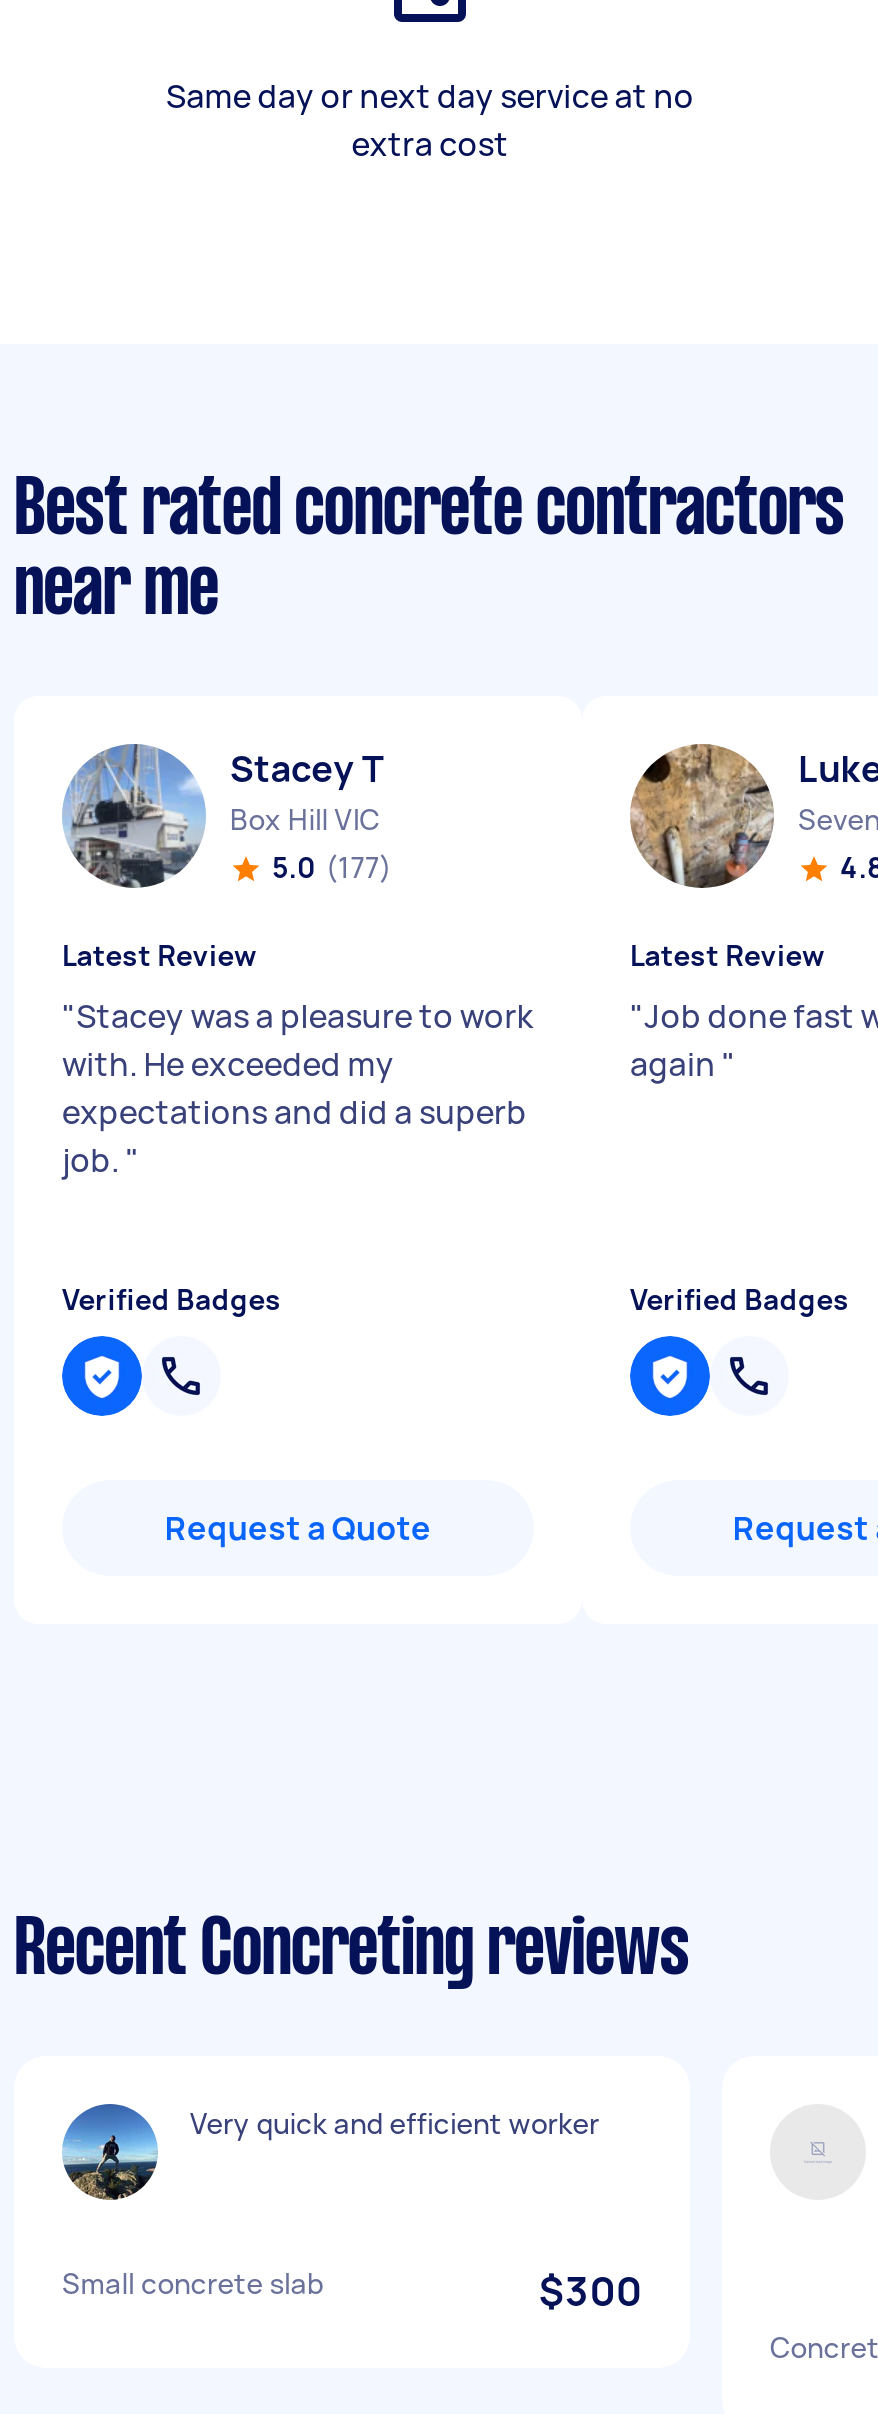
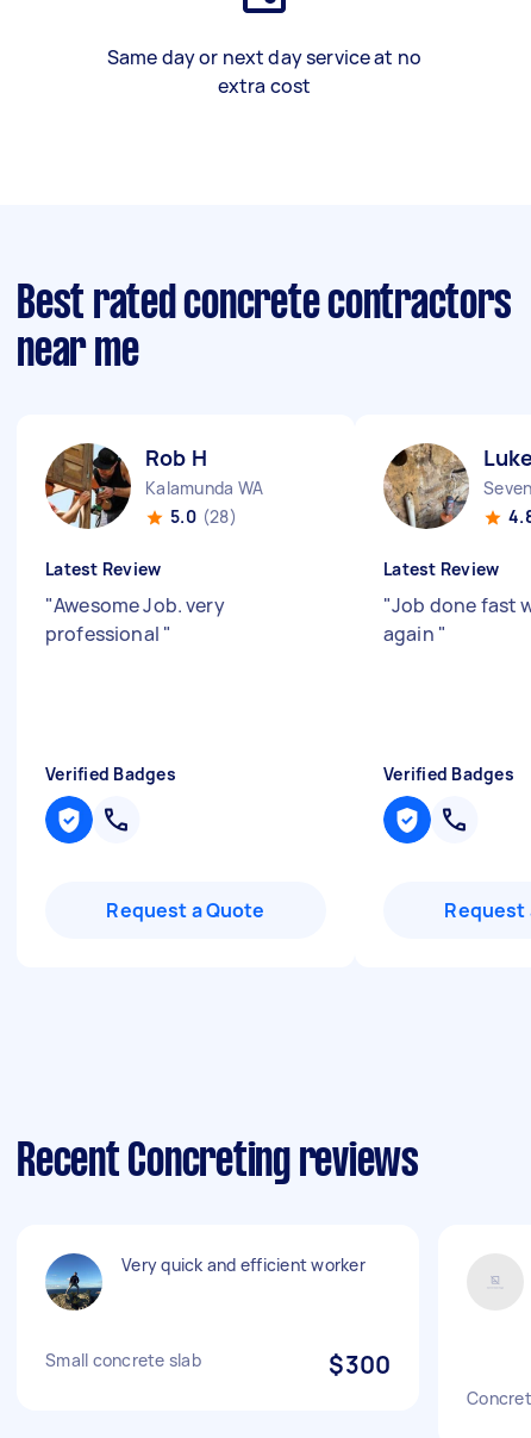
[62,744,392,888] [image] | Stacey T | Box Hill VIC | 5.0 (177) -> [44,443,263,529] [image] | Rob H | Kalamunda WA | 5.0 (28)
[62,994,533,1182] "Stacey was a pleasure to work | with. He exceeded my | expectations and did a superb | job. " -> [45,592,225,647] "Awesome Job. very | professional "

